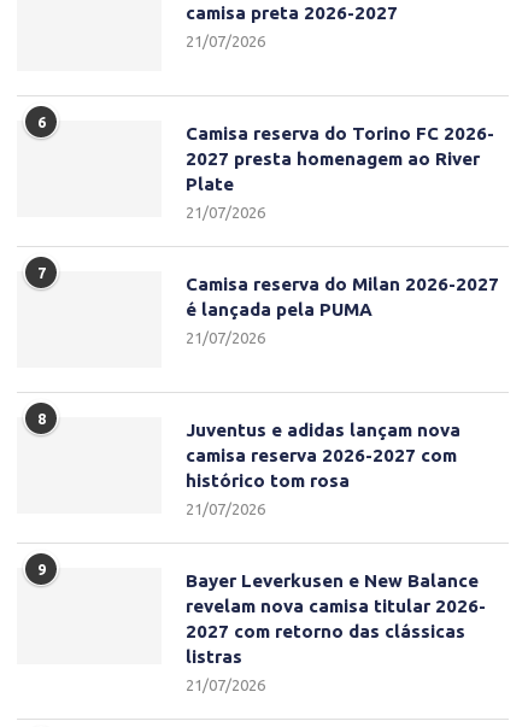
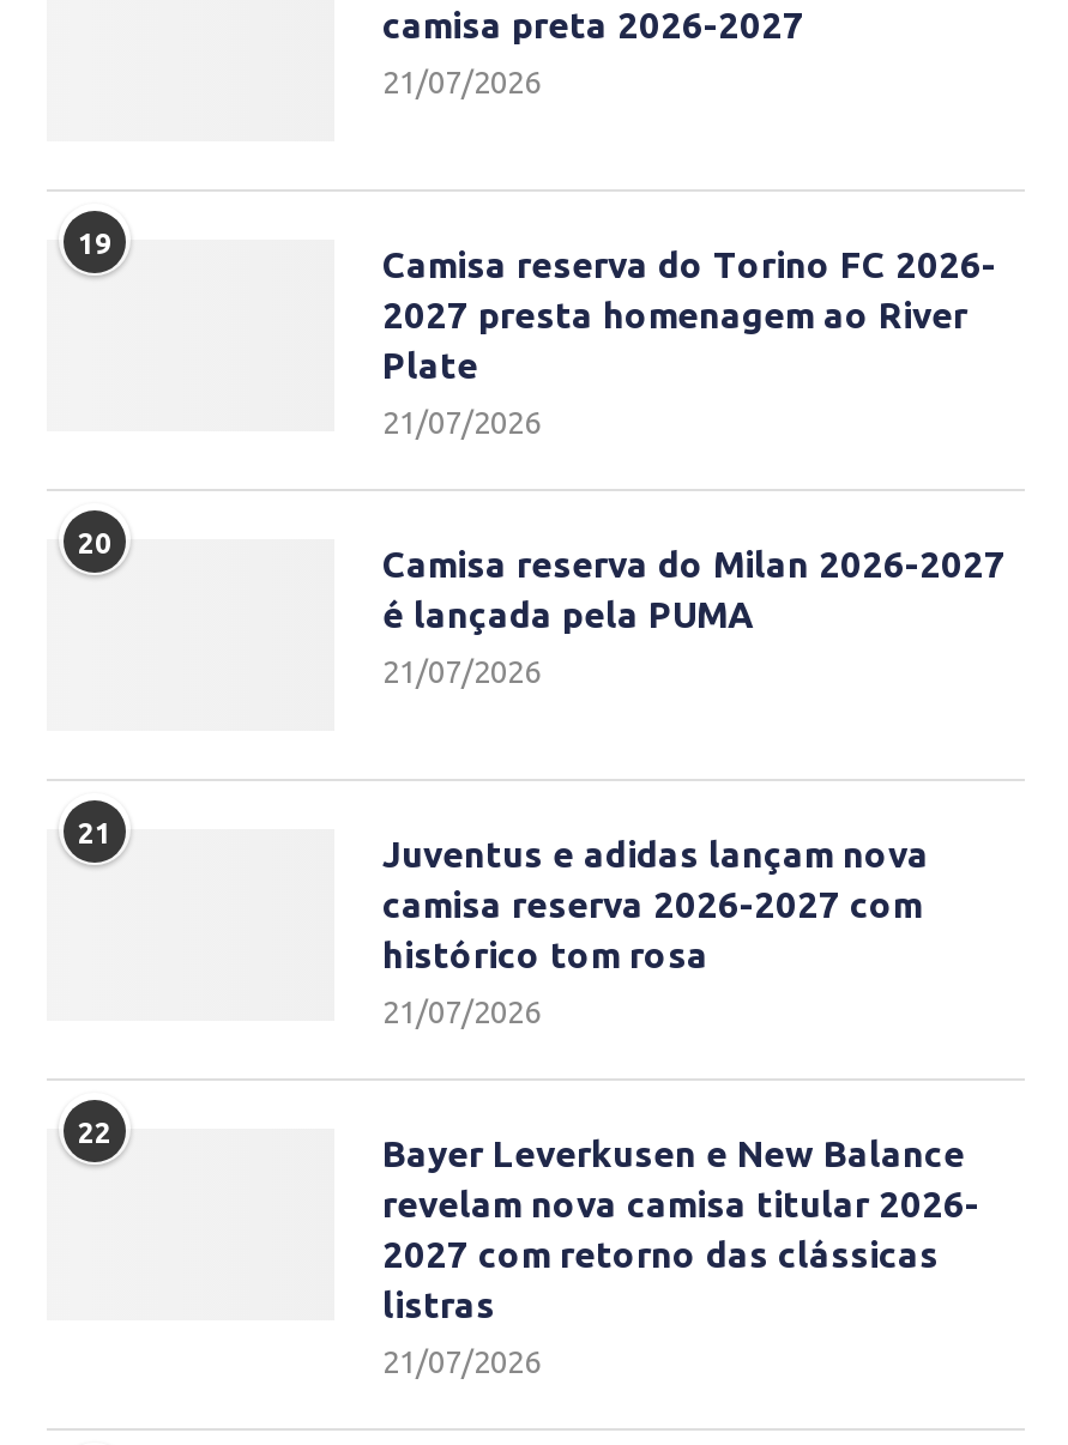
[37,115,45,130] 6 -> [78,228,111,259] 19
[37,265,45,281] 7 -> [78,527,111,559] 20
[37,411,45,427] 8 -> [78,817,111,849] 21
[37,562,45,578] 9 -> [78,1117,111,1148] 22

